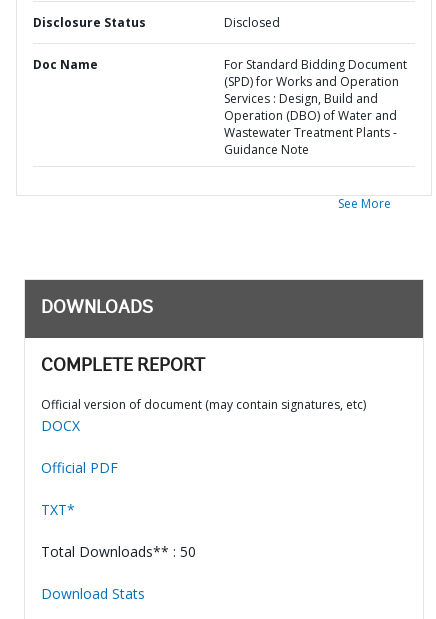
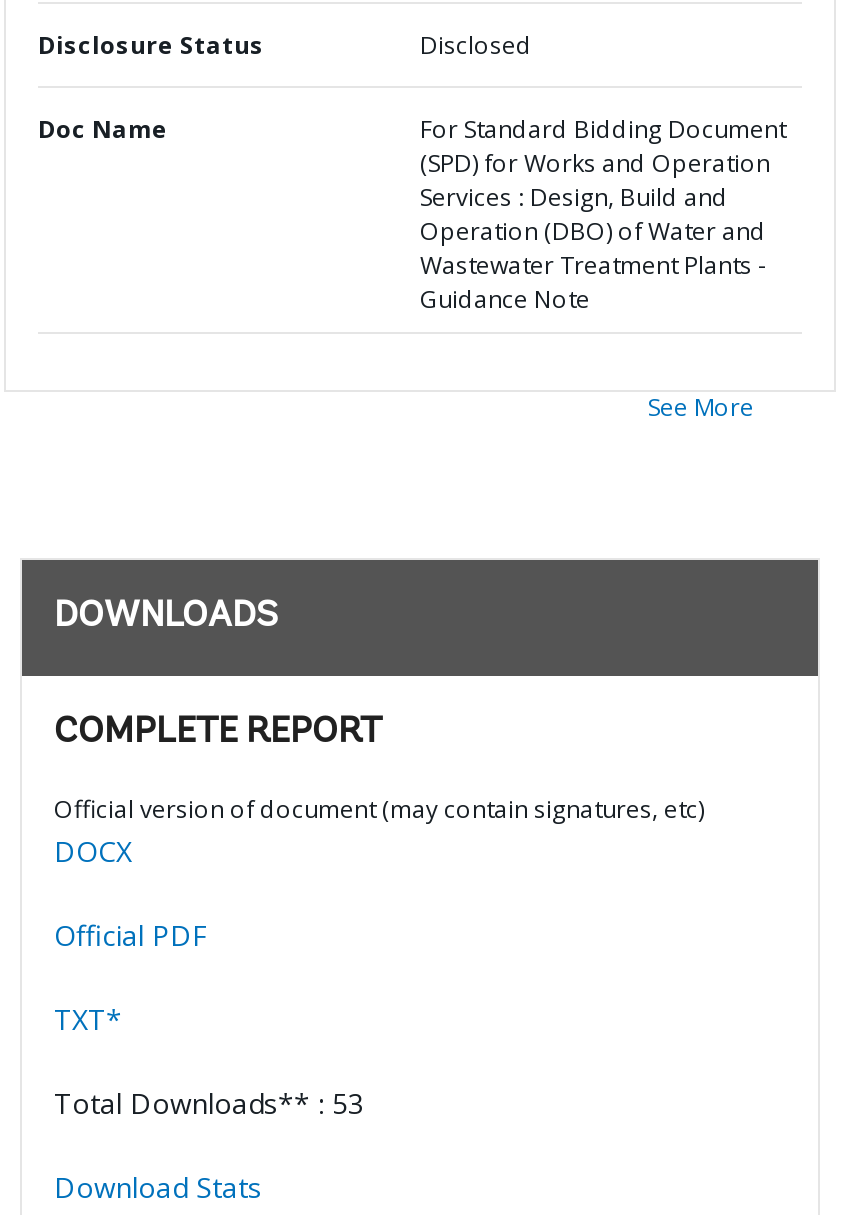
[41,542,196,561] Total Downloads** : 50 -> [54,1084,364,1122] Total Downloads** : 53

